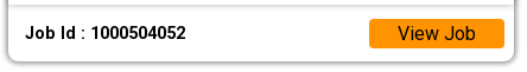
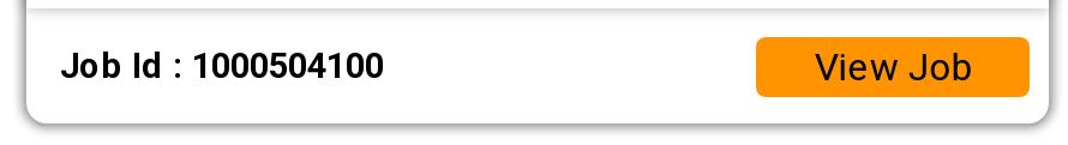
[25,23,185,43] Job Id : 1000504052 -> [60,46,384,87] Job Id : 1000504100

